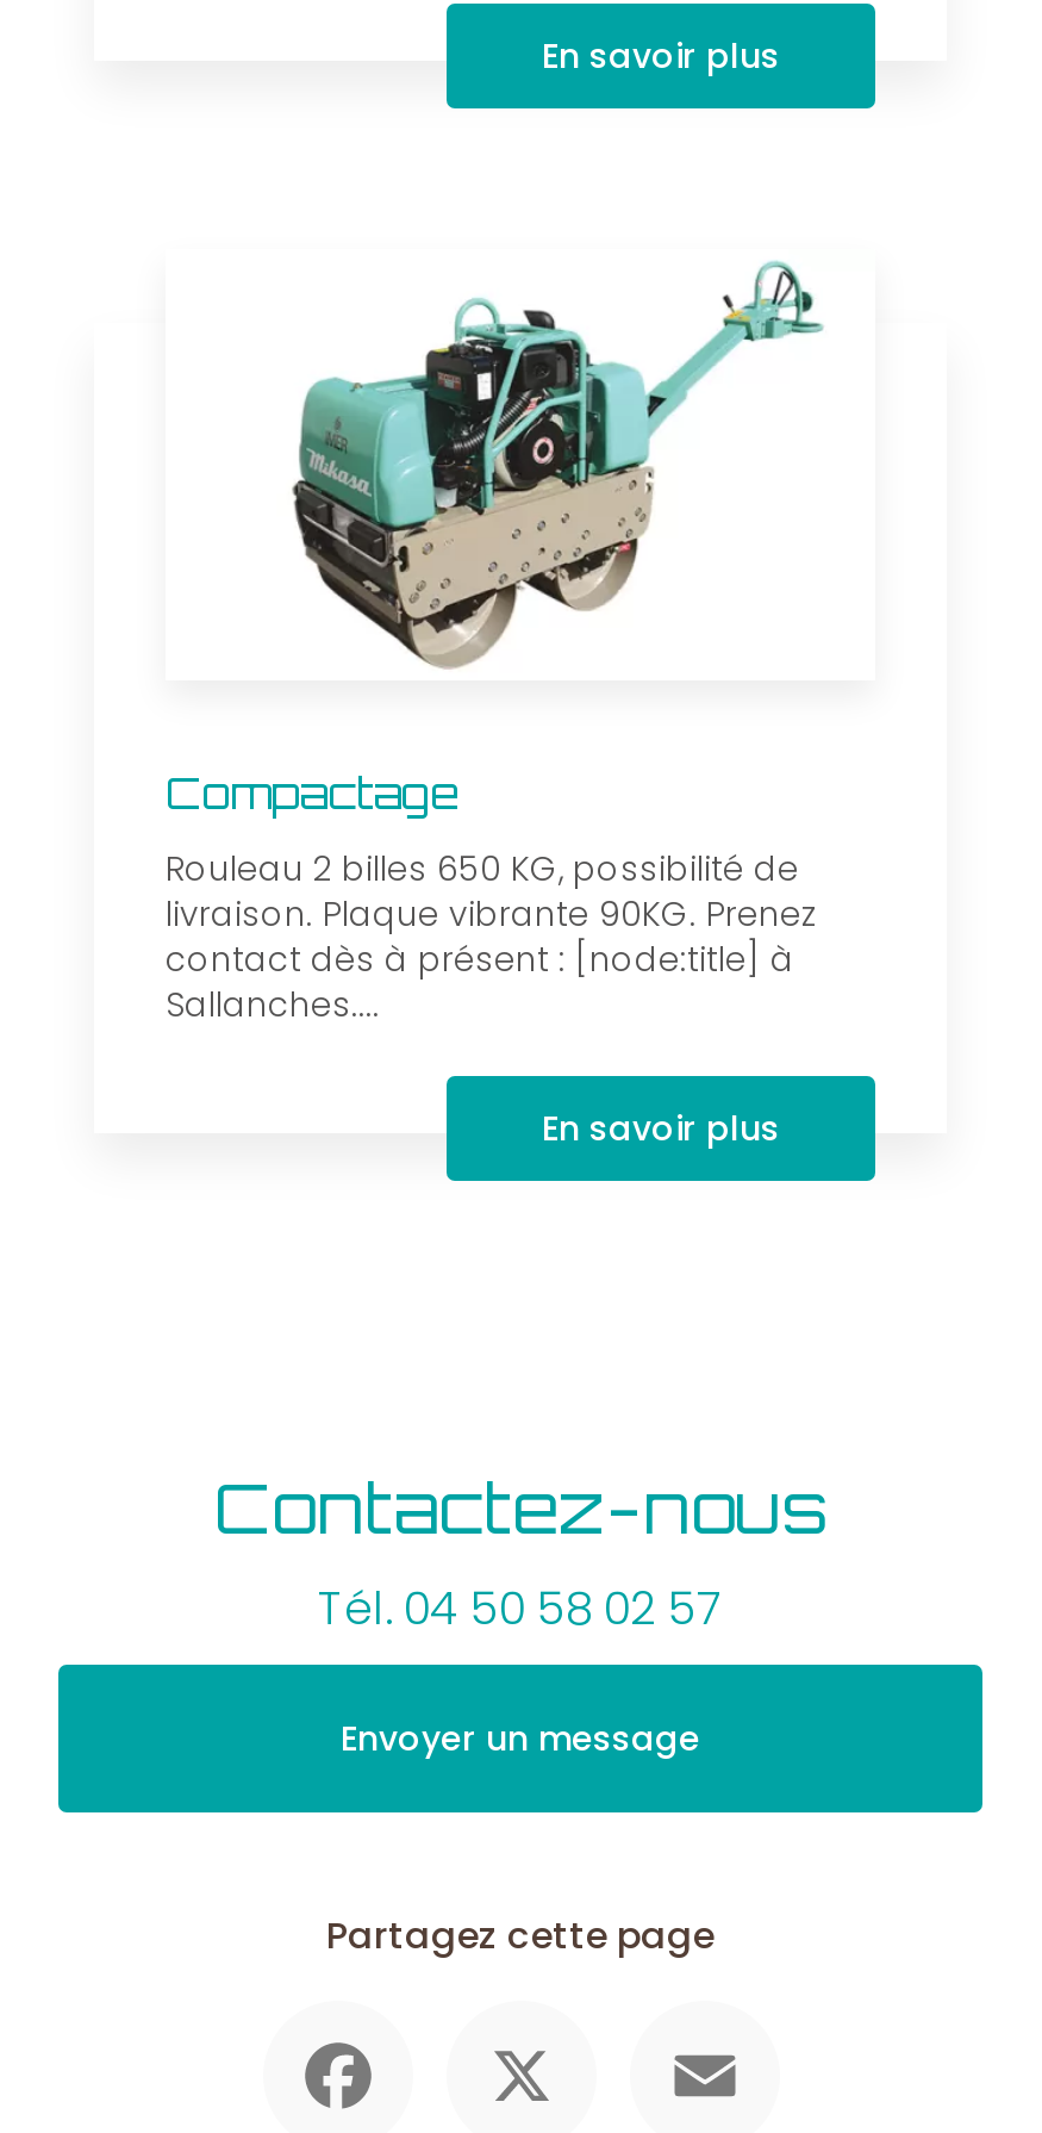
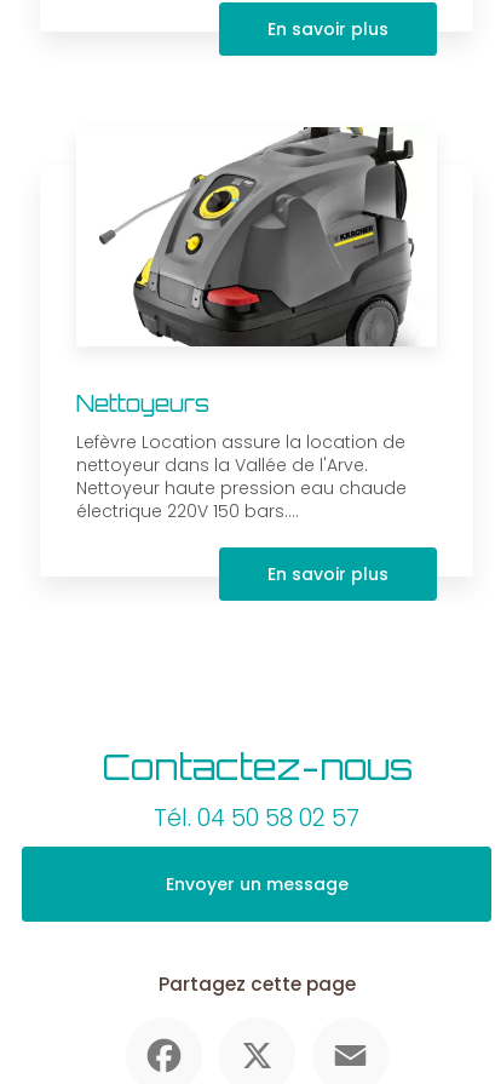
[166,250,830,820] [image] | Compactage -> [76,126,415,417] [image] | Nettoyeurs
[166,846,818,1029] Rouleau 2 billes 650 KG, possibilité de | livraison. Plaque vibrante 90KG. Prenez | contact dès à présent : [node:title] à | Sallanches.... -> [76,430,407,523] Lefèvre Location assure la location de | nettoyeur dans la Vallée de l'Arve. | Nettoyeur haute pression eau chaude | électrique 220V 150 bars....

